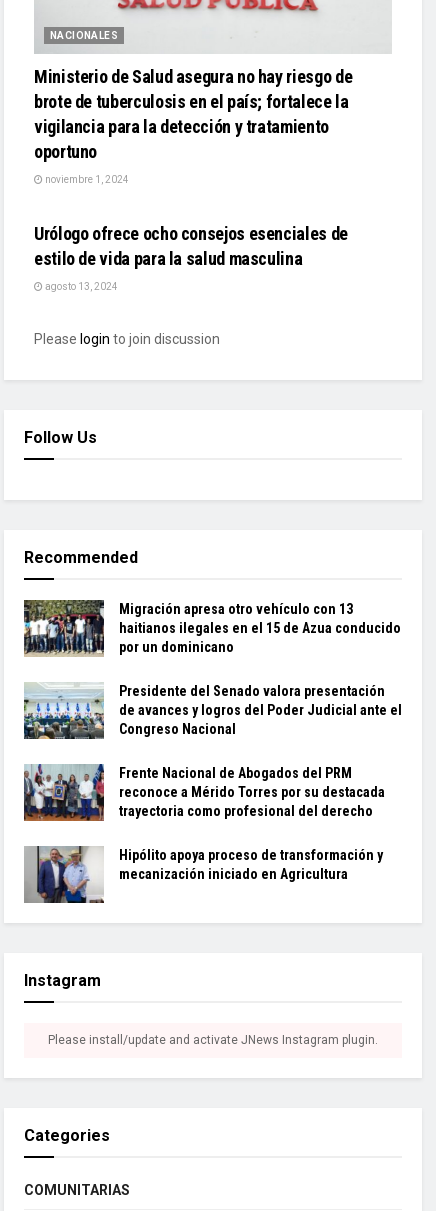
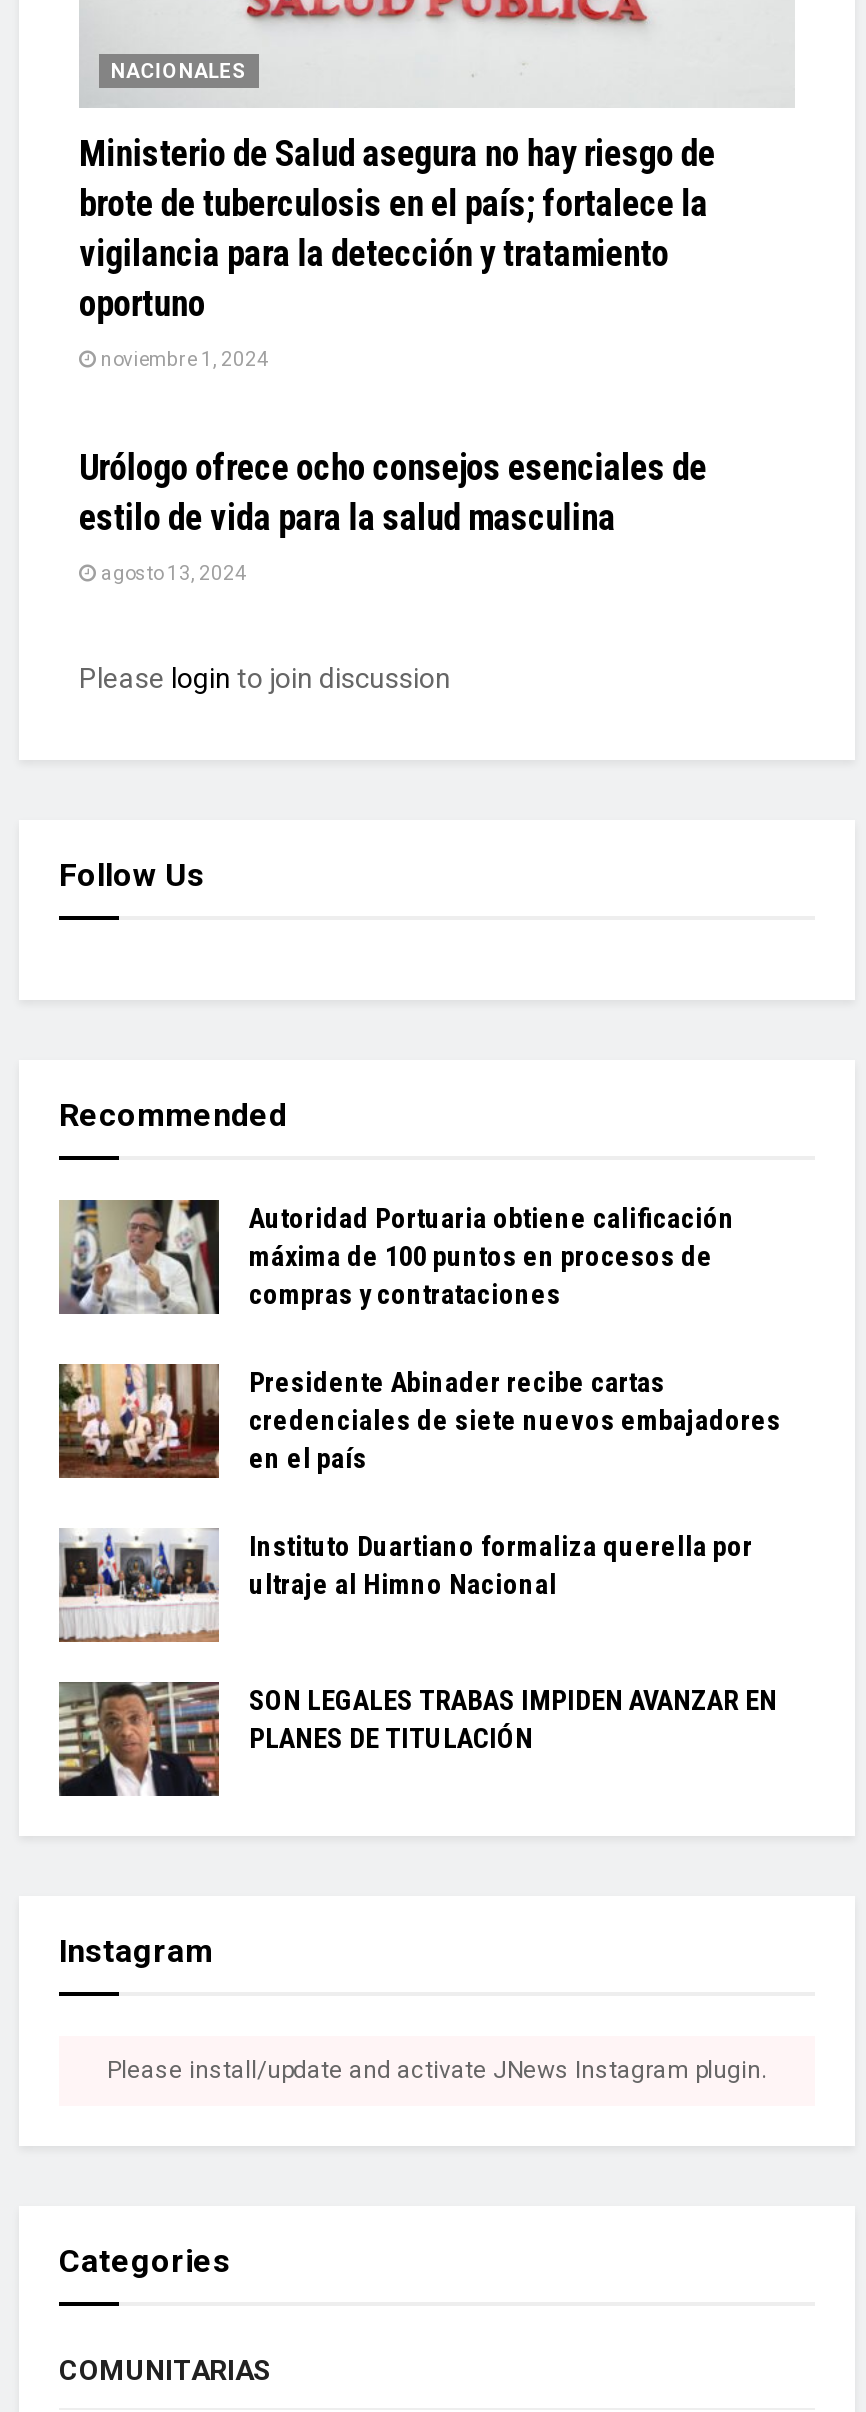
[24,599,401,657] [image] | Migración apresa otro vehículo con 13 | haitianos ilegales en el 15 de Azua conducido | por un dominicano -> [59,1198,735,1314] [image] | Autoridad Portuaria obtiene calificación | máxima de 100 puntos en procesos de | compras y contrataciones
[23,682,402,740] [image] | Presidente del Senado valora presentación | de avances y logros del Poder Judicial ante el | Congreso Nacional -> [57,1362,781,1480] [image] | Presidente Abinader recibe cartas | credenciales de siete nuevos embajadores | en el país
[24,763,385,821] [image] | Frente Nacional de Abogados del PRM | reconoce a Mérido Torres por su destacada | trayectoria como profesional del derecho -> [59,1528,753,1642] [image] | Instituto Duartiano formaliza querella por | ultraje al Himno Nacional
[25,846,383,904] [image] | Hipólito apoya proceso de transformación y | mecanización iniciado en Agricultura -> [59,1680,777,1798] [image] | SON LEGALES TRABAS IMPIDEN AVANZAR EN | PLANES DE TITULACIÓN

